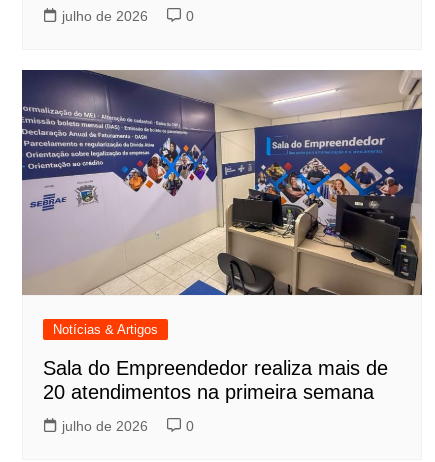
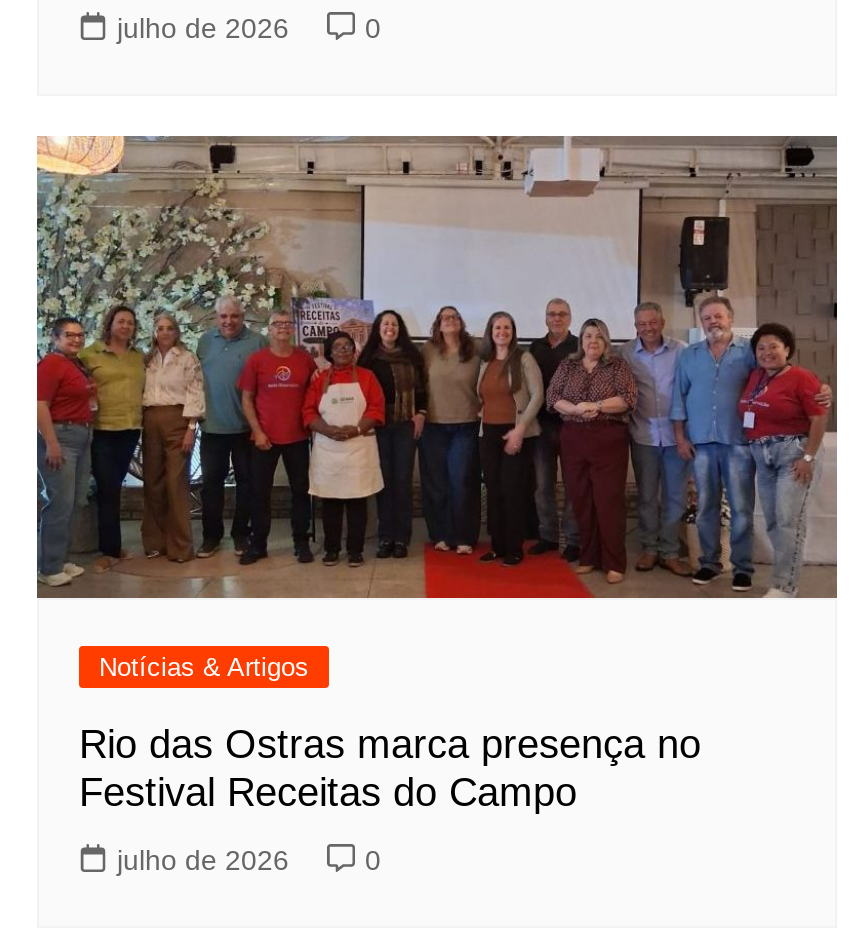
[21,69,422,296] [image] -> [35,134,837,600] [image]
[43,357,388,403] Sala do Empreendedor realiza mais de | 20 atendimentos na primeira semana -> [79,721,701,813] Rio das Ostras marca presença no | Festival Receitas do Campo

